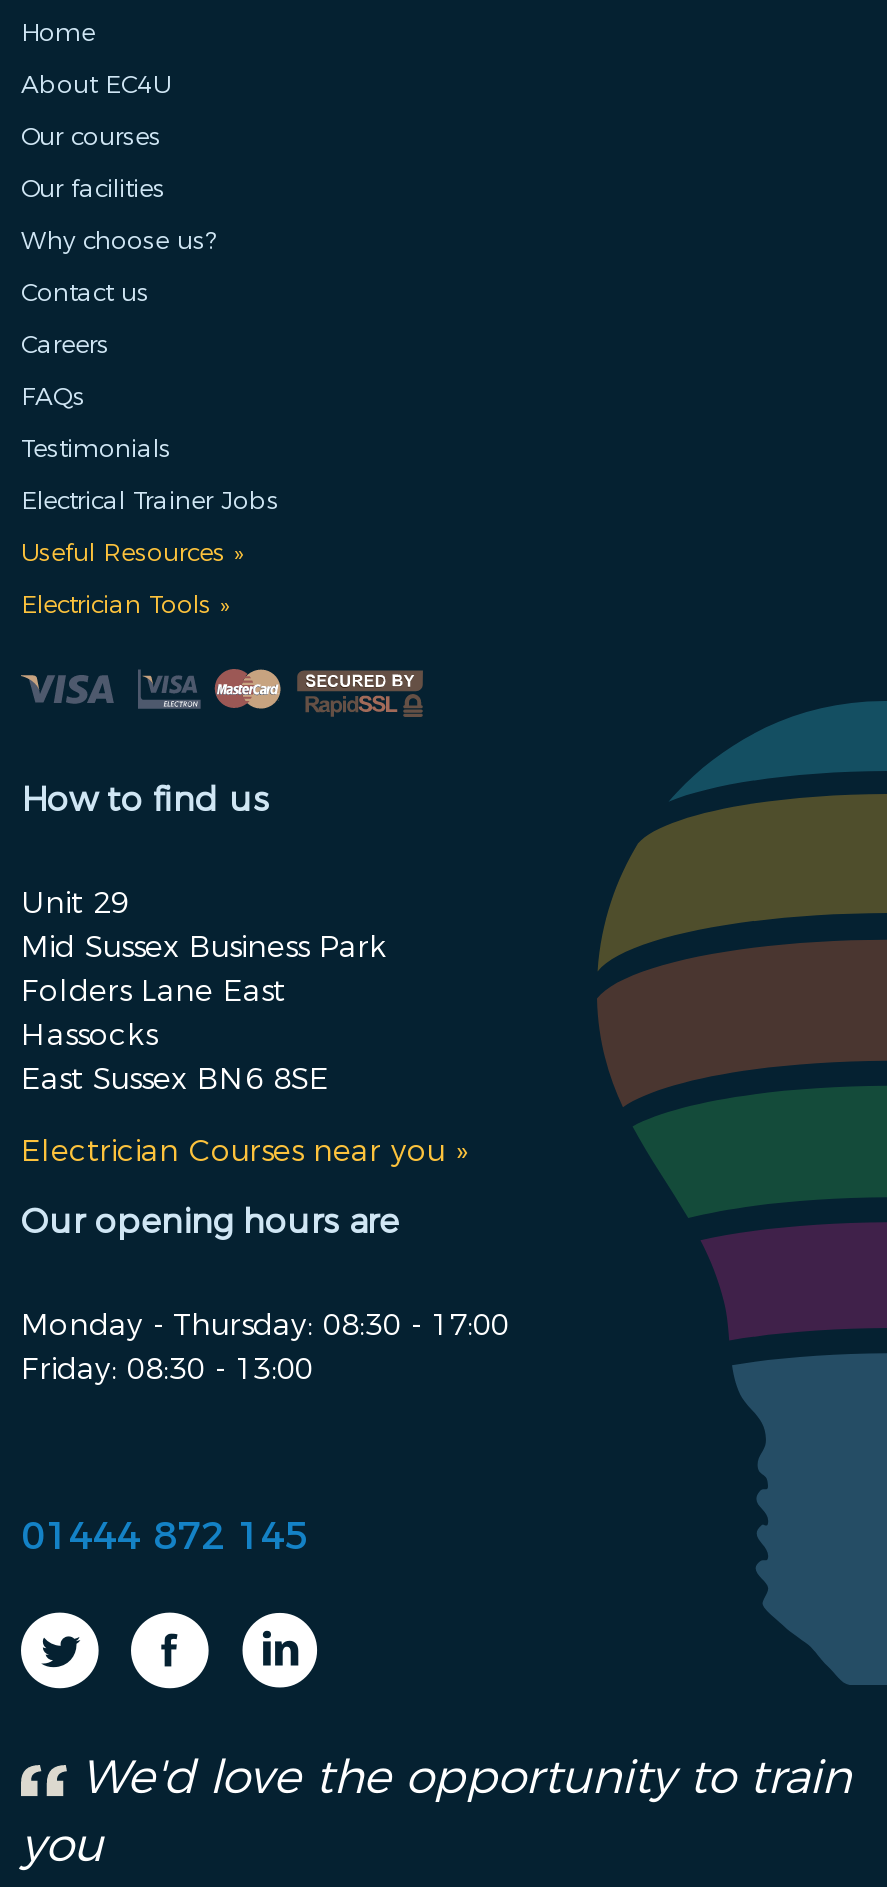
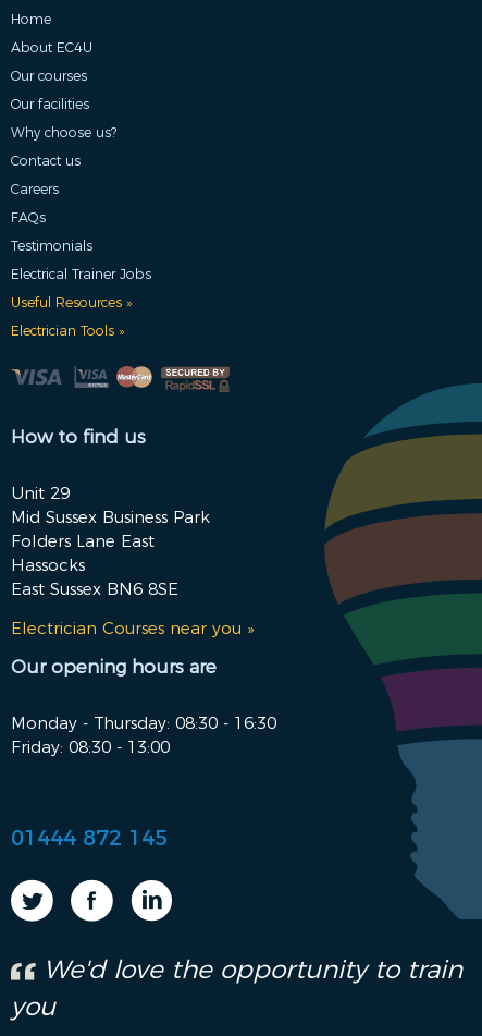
[21,1305,509,1343] Monday - Thursday: 08:30 - 17:00 -> [11,713,276,733] Monday - Thursday: 08:30 - 16:30

